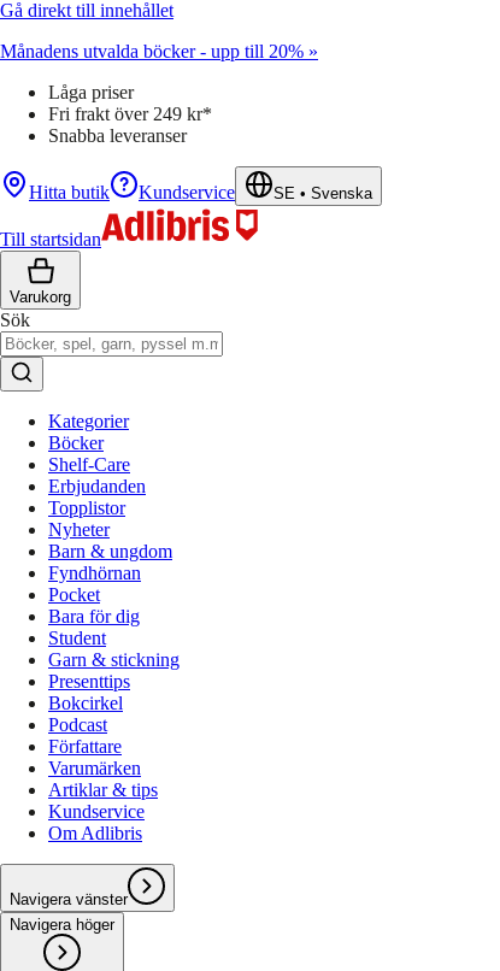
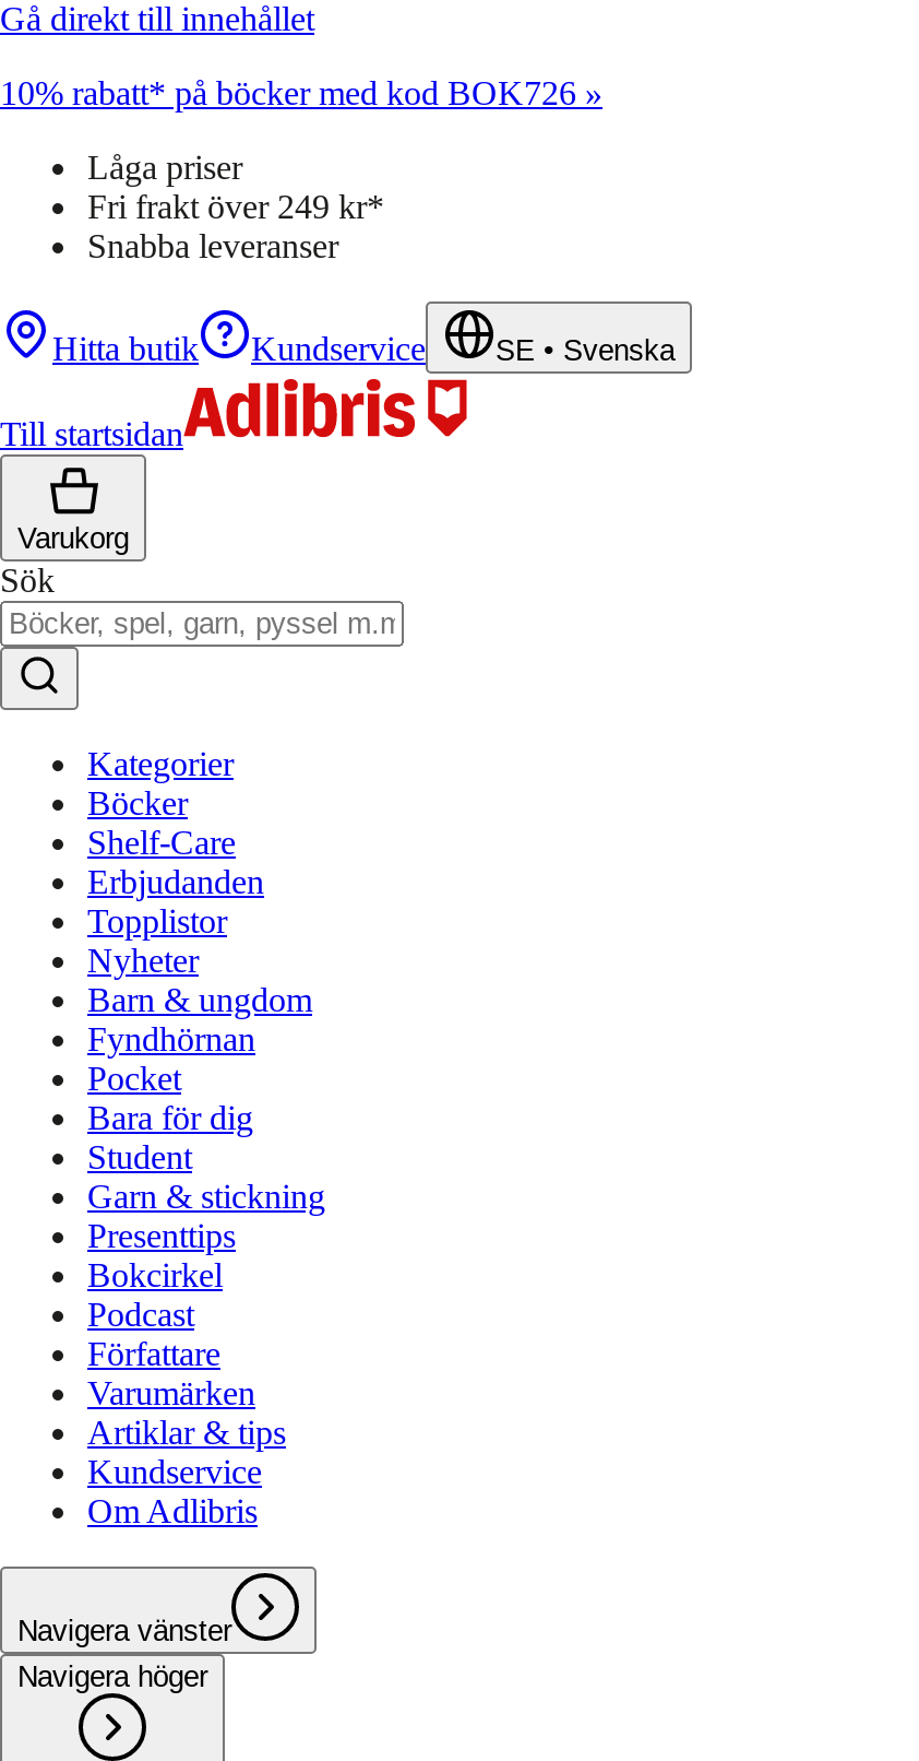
[0,41,318,61] Månadens utvalda böcker - upp till 20% » -> [0,74,602,111] 10% rabatt* på böcker med kod BOK726 »

